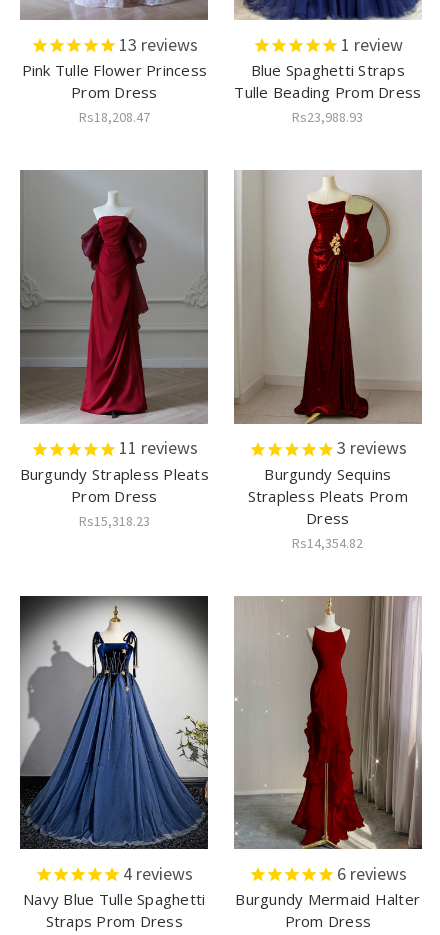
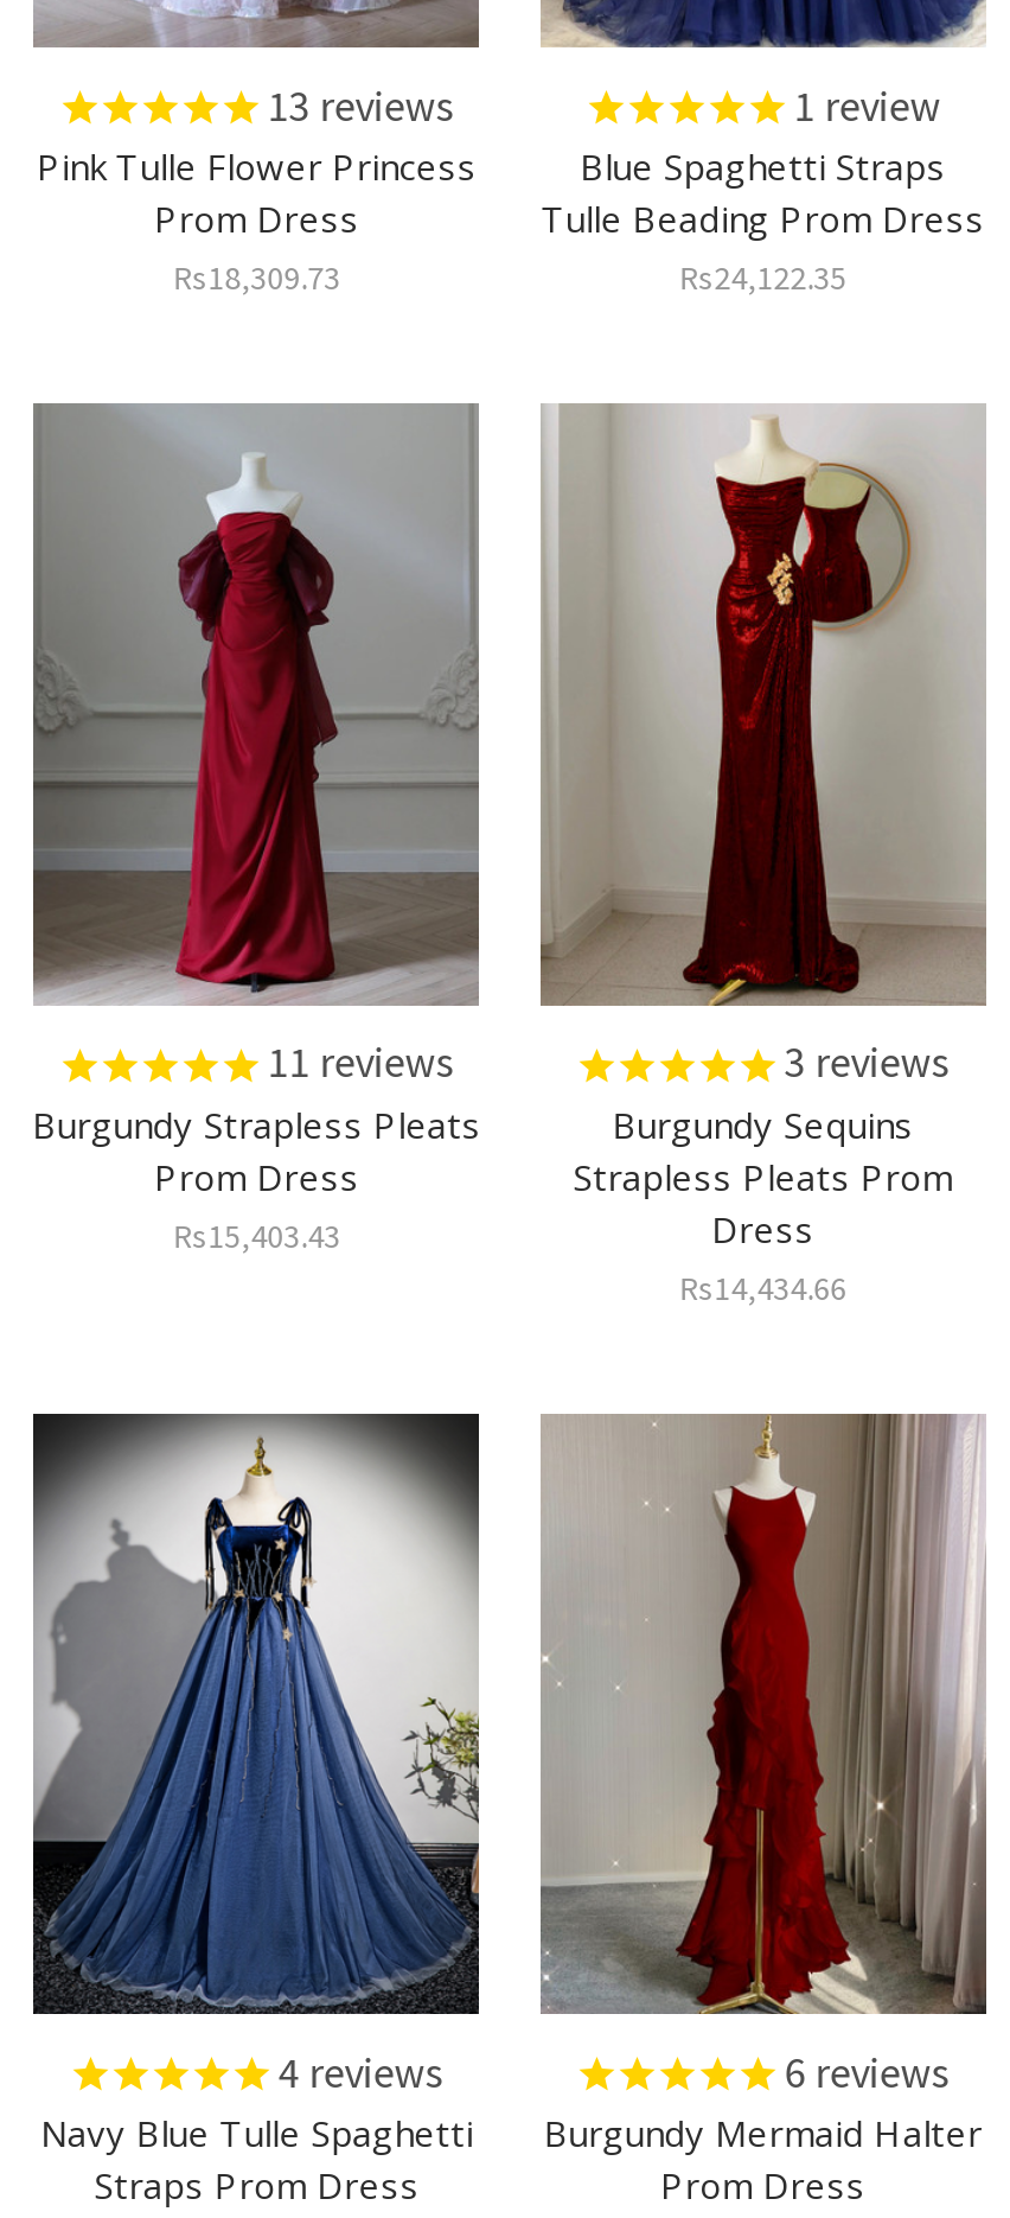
[79,108,150,126] Rs18,208.47 -> [173,256,341,298] Rs18,309.73
[292,108,363,126] Rs23,988.93 -> [679,256,847,298] Rs24,122.35
[79,512,150,530] Rs15,318.23 -> [173,1214,341,1256] Rs15,403.43
[292,534,363,552] Rs14,354.82 -> [679,1266,847,1309] Rs14,434.66

